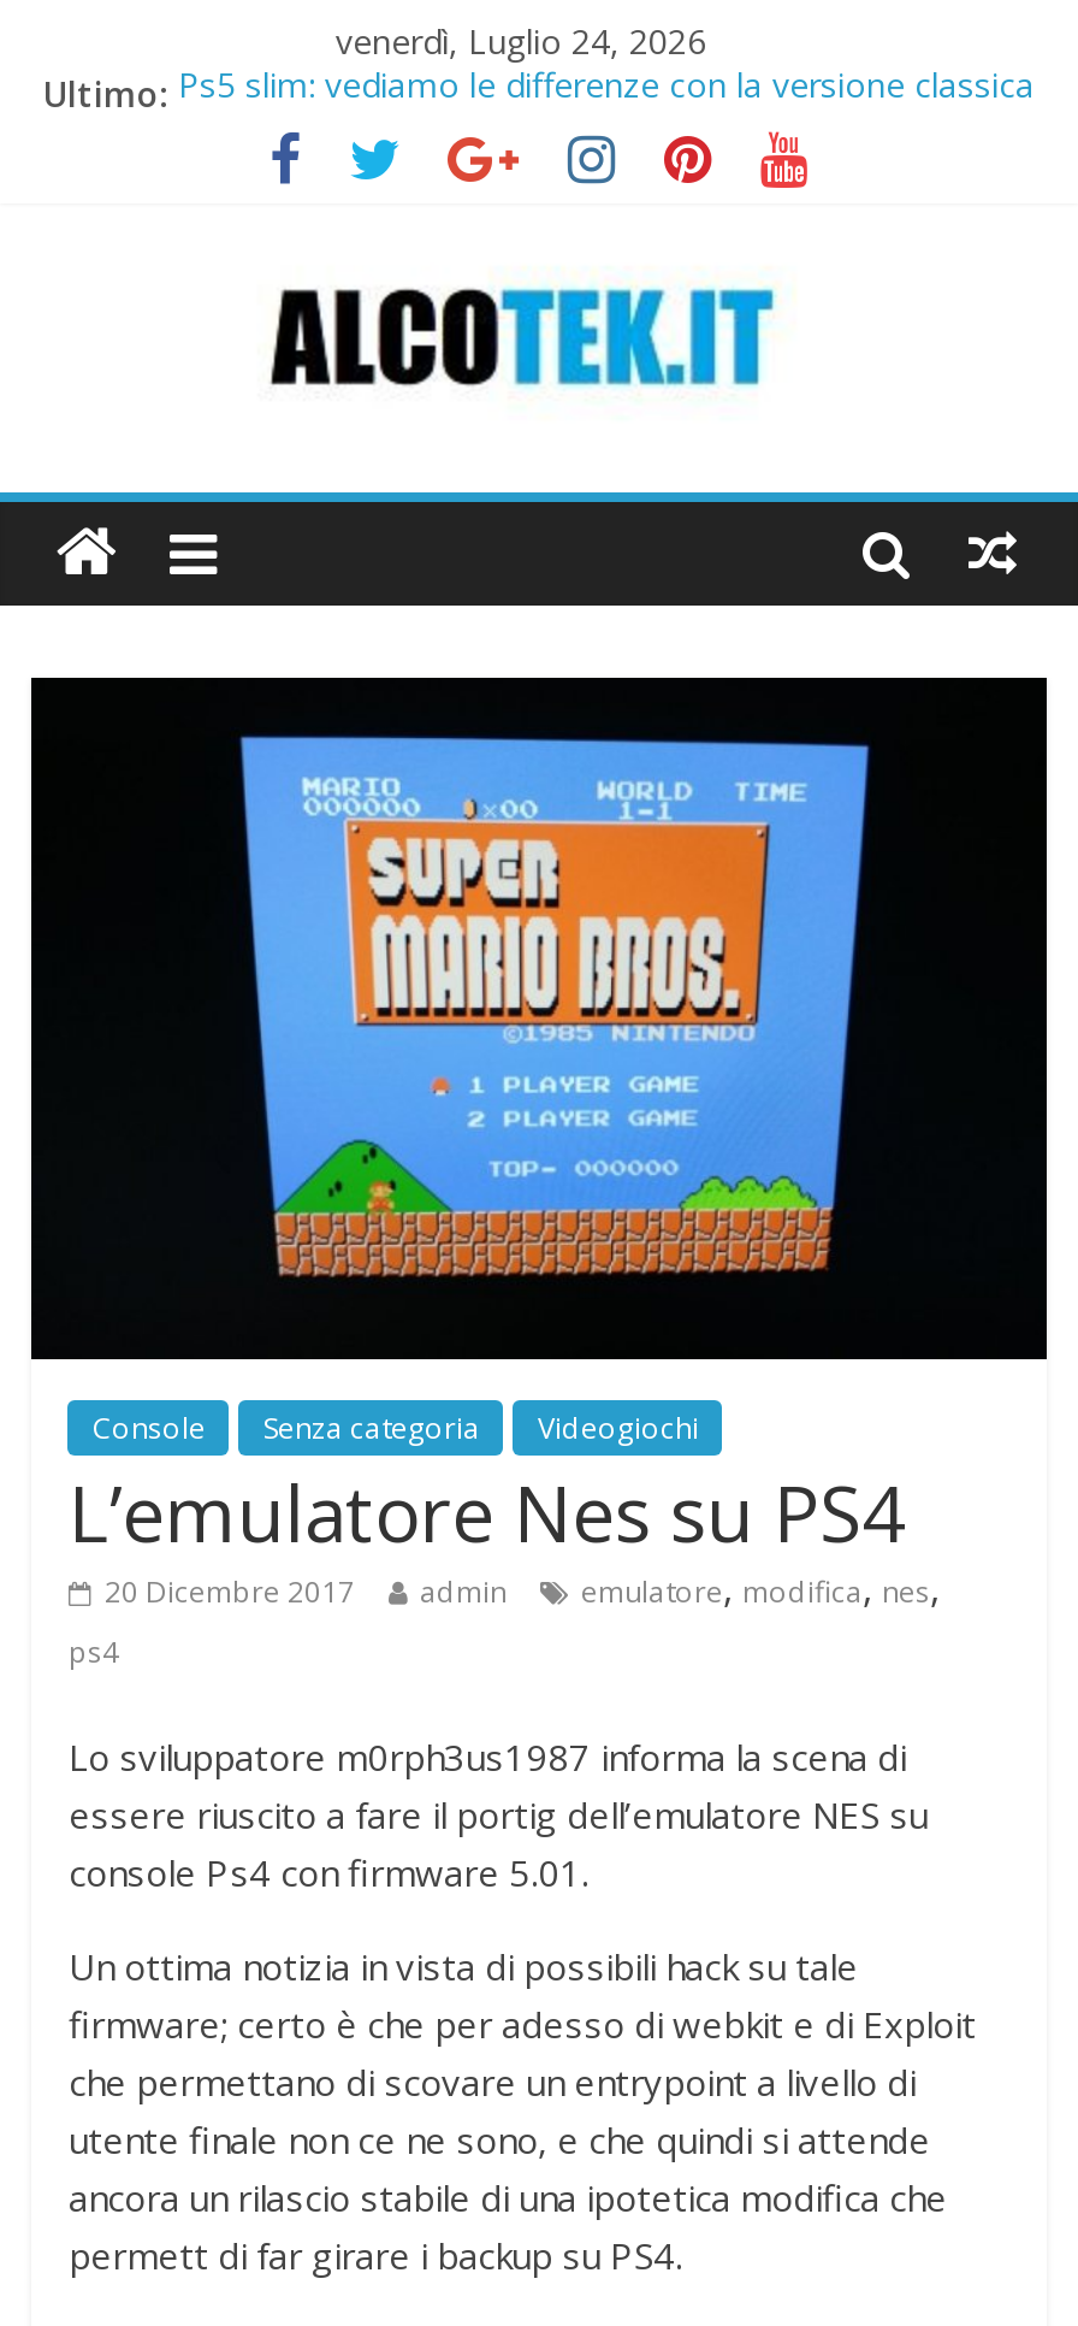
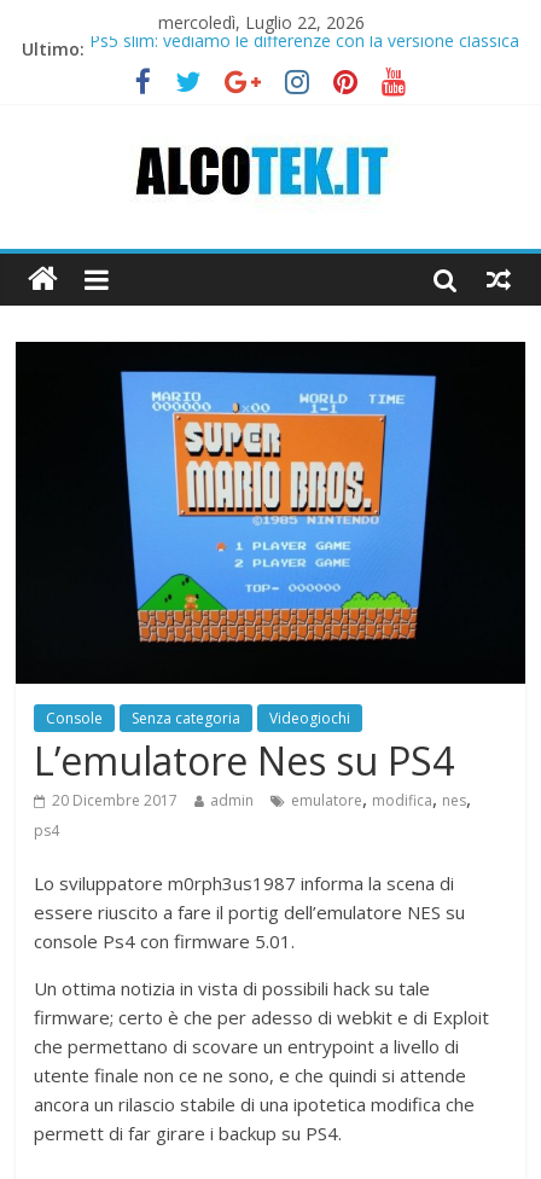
[336,18,706,64] venerdì, Luglio 24, 2026 -> [158,11,365,34] mercoledì, Luglio 22, 2026

